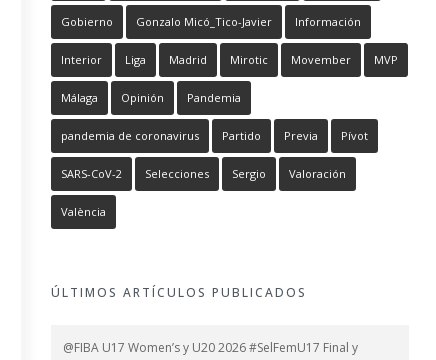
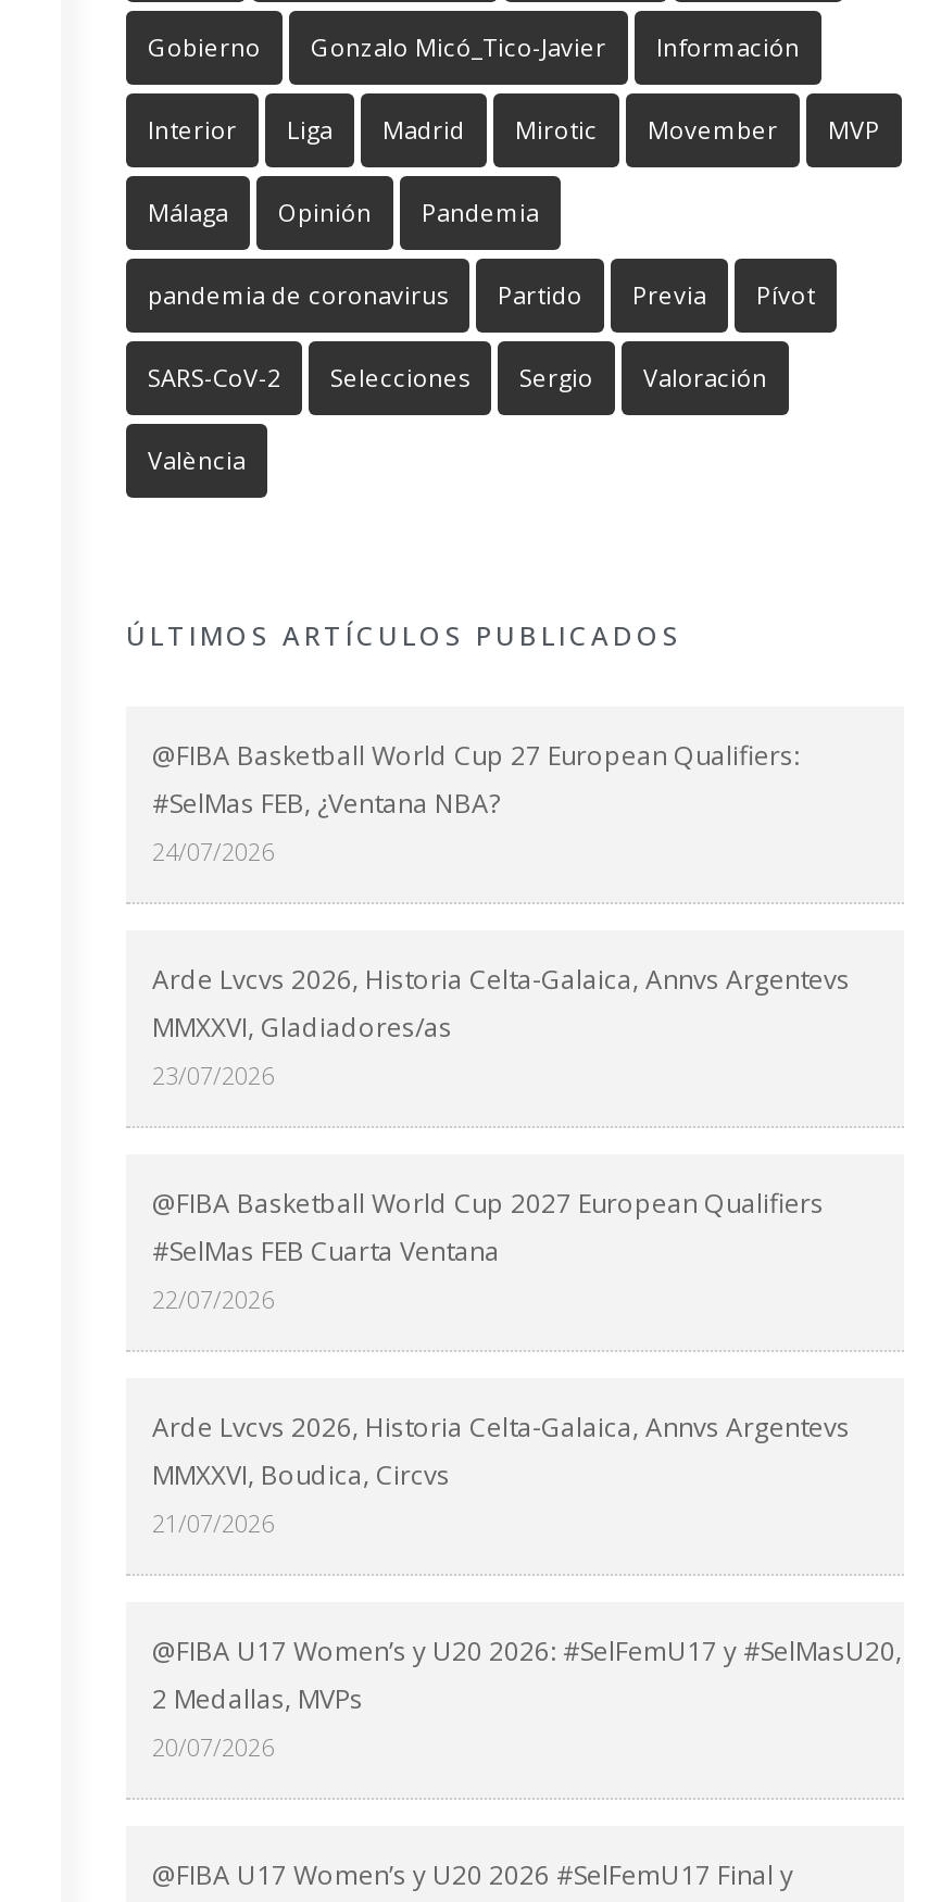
none -> [152,736,800,867] @FIBA Basketball World Cup 27 European Qualifiers: | #SelMas FEB, ¿Ventana NBA? | 24/07/2026
none -> [152,960,850,1091] Arde Lvcvs 2026, Historia Celta-Galaica, Annvs Argentevs | MMXXVI, Gladiadores/as | 23/07/2026
none -> [152,1184,824,1315] @FIBA Basketball World Cup 2027 European Qualifiers | #SelMas FEB Cuarta Ventana | 22/07/2026
none -> [152,1408,850,1539] Arde Lvcvs 2026, Historia Celta-Galaica, Annvs Argentevs | MMXXVI, Boudica, Circvs | 21/07/2026
none -> [152,1632,902,1762] @FIBA U17 Women’s y U20 2026: #SelFemU17 y #SelMasU20, | 2 Medallas, MVPs | 20/07/2026

